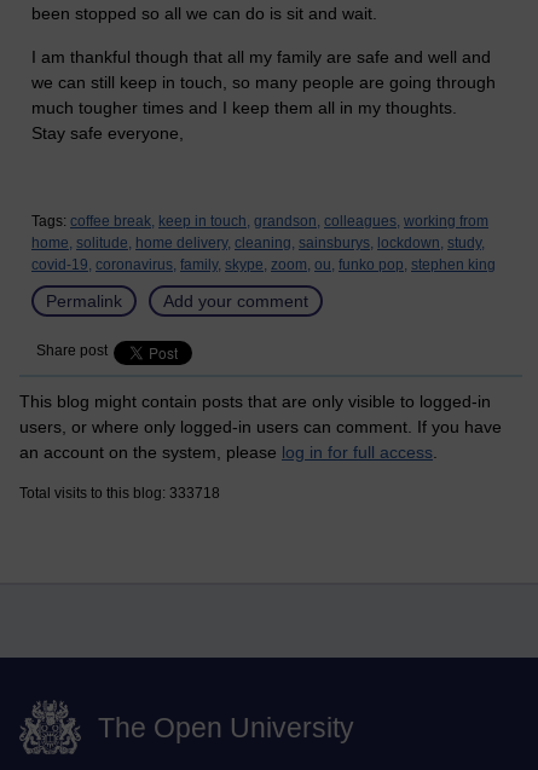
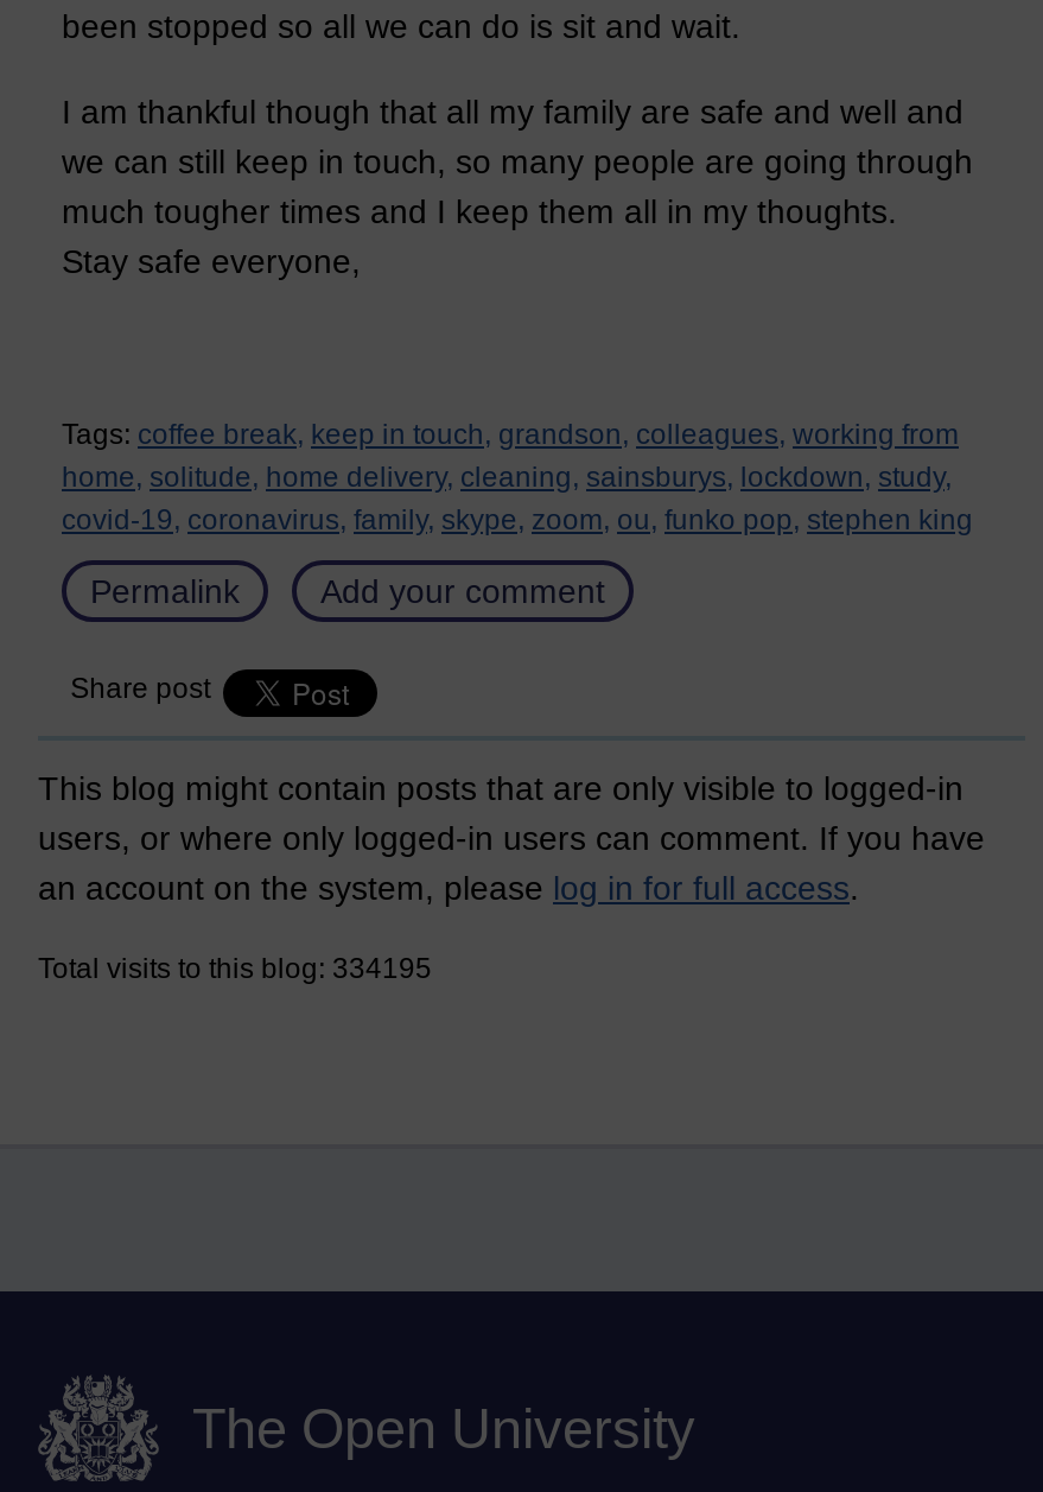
[19,484,220,501] Total visits to this blog: 333718 -> [38,951,432,984] Total visits to this blog: 334195

